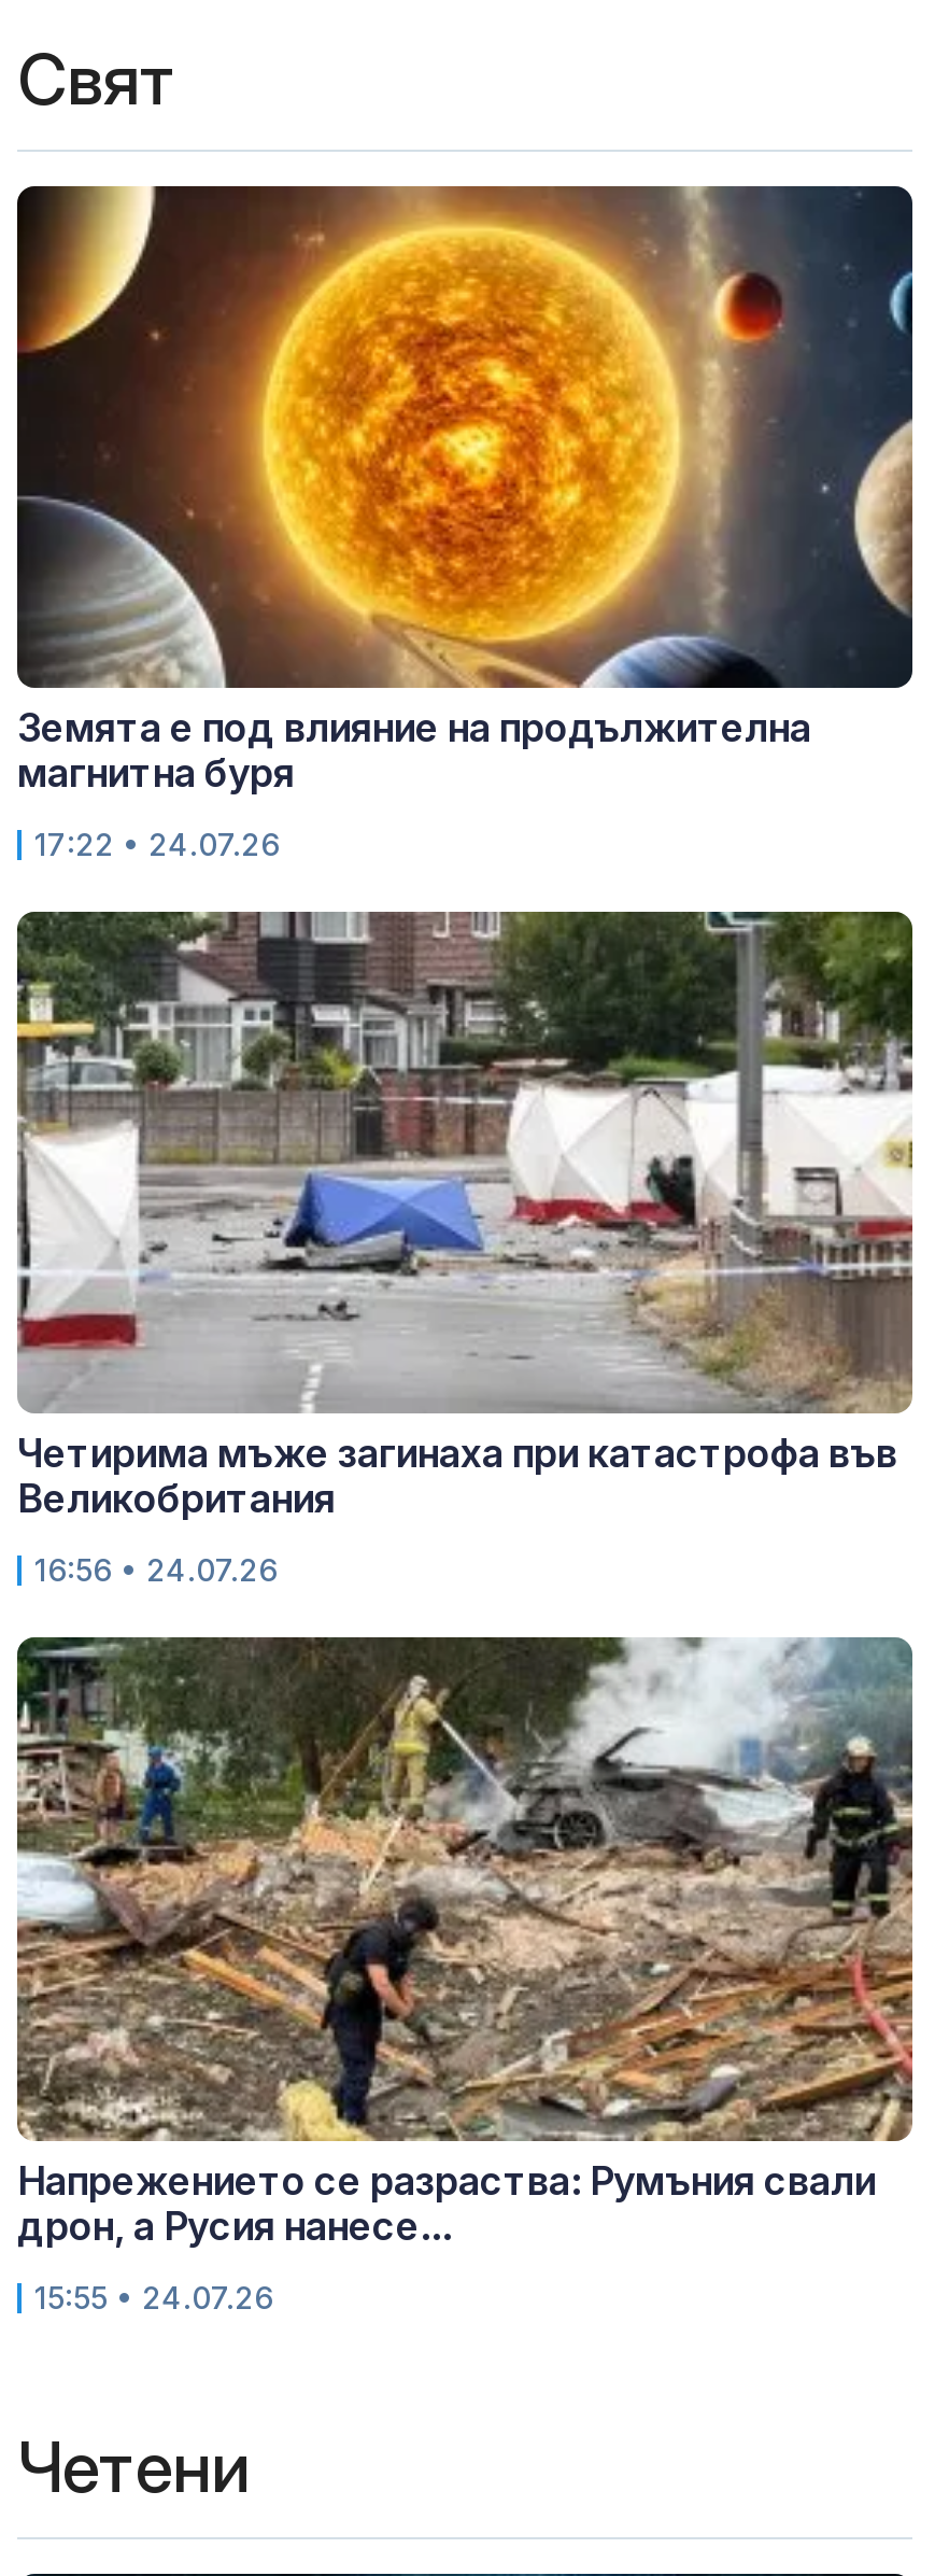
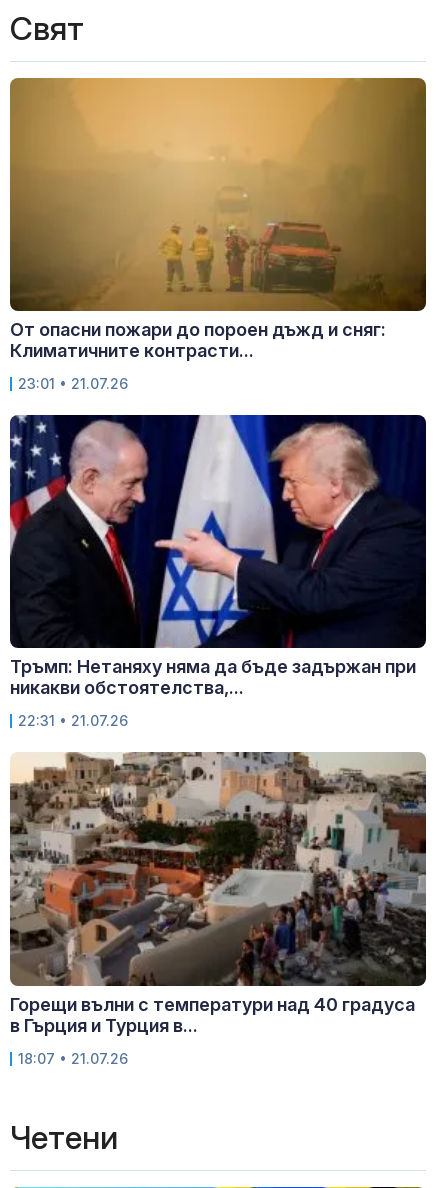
[15,184,915,796] [image] | Земята е под влияние на продължителна | магнитна буря -> [9,77,427,361] [image] | От опасни пожари до пороен дъжд и сняг: | Климатичните контрасти...
[34,826,280,863] 17:22 • 24.07.26 -> [18,375,128,392] 23:01 • 21.07.26
[15,910,915,1522] [image] | Четирима мъже загинаха при катастрофа във | Великобритания -> [9,414,427,698] [image] | Тръмп: Нетаняху няма да бъде задържан при | никакви обстоятелства,...
[34,1552,278,1589] 16:56 • 24.07.26 -> [18,712,128,729] 22:31 • 21.07.26
[15,1635,915,2248] [image] | Напрежението се разраства: Румъния свали | дрон, а Русия нанесе... -> [9,751,427,1036] [image] | Горещи вълни с температури над 40 градуса | в Гърция и Турция в...
[34,2278,273,2315] 15:55 • 24.07.26 -> [18,1050,128,1067] 18:07 • 21.07.26

